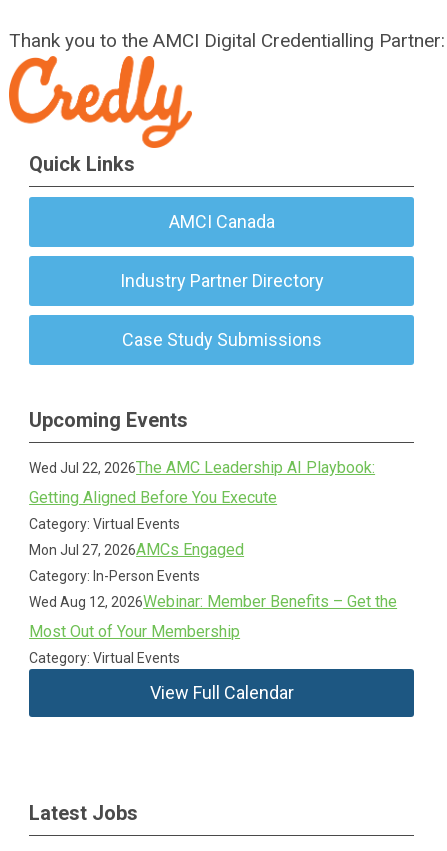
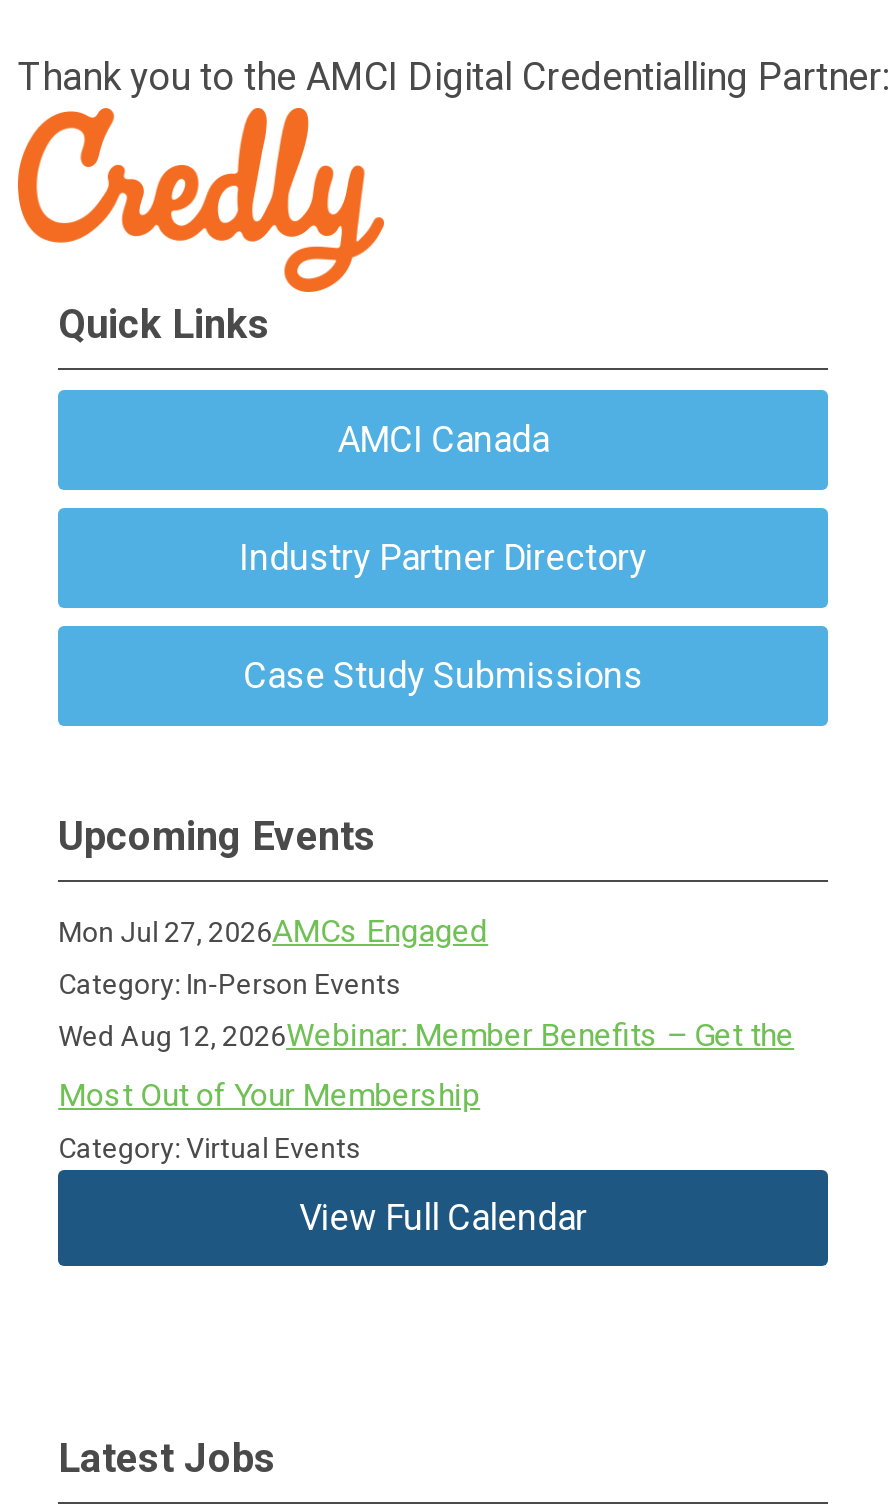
[29,458,375,532] Wed Jul 22, 2026The AMC Leadership AI Playbook: | Getting Aligned Before You Execute | Category: Virtual Events -> none

